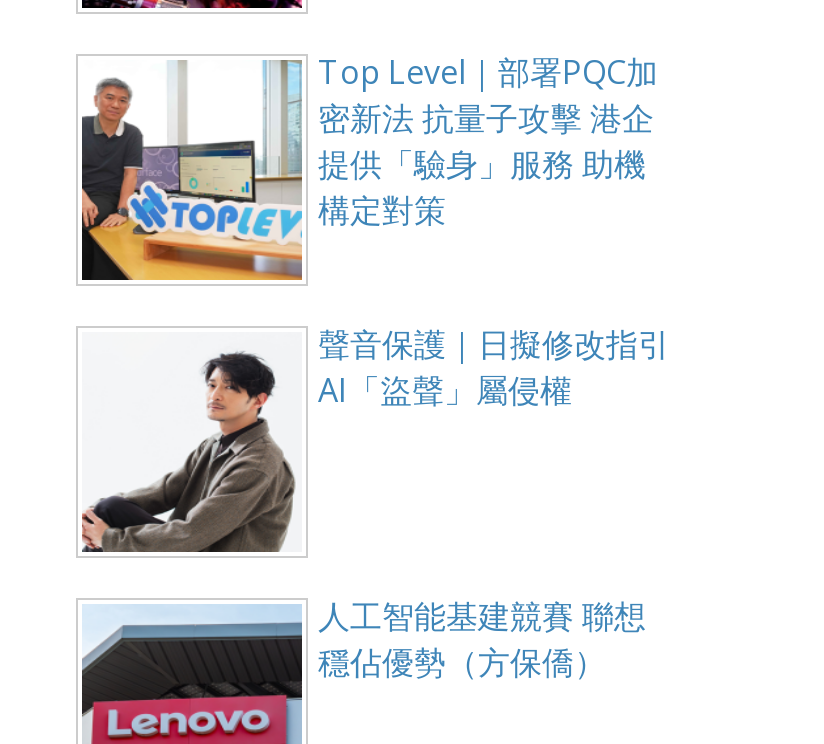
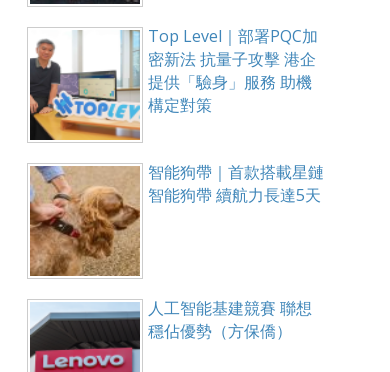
[82,322,670,554] [image] | 聲音保護｜日擬修改指引 | AI「盜聲」屬侵權 -> [29,161,324,277] [image] | 智能狗帶｜首款搭載星鏈 | 智能狗帶 續航力長達5天

